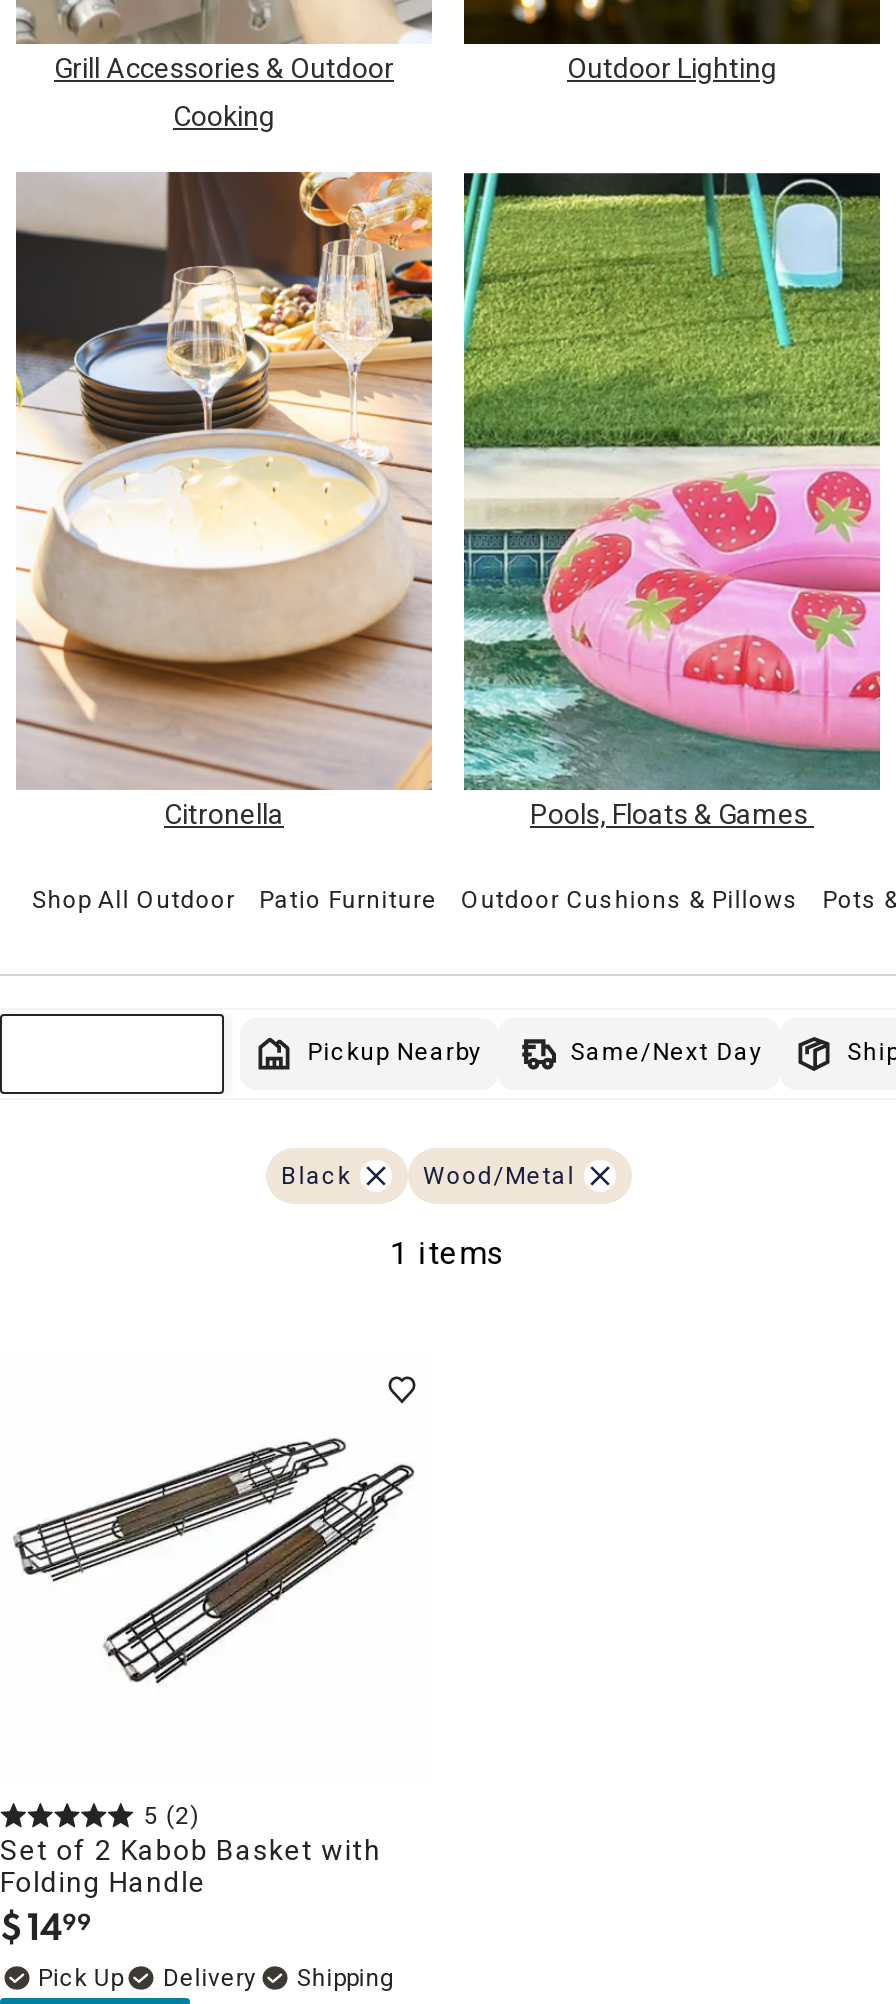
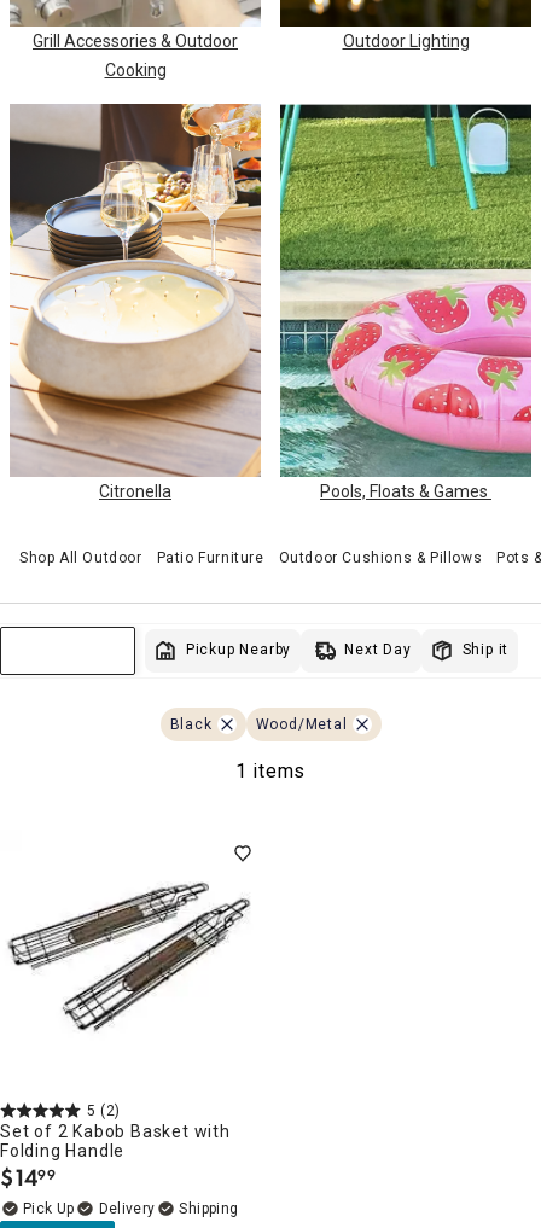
[570,1037,763,1065] Same/Next Day -> [344,641,411,658] Next Day

